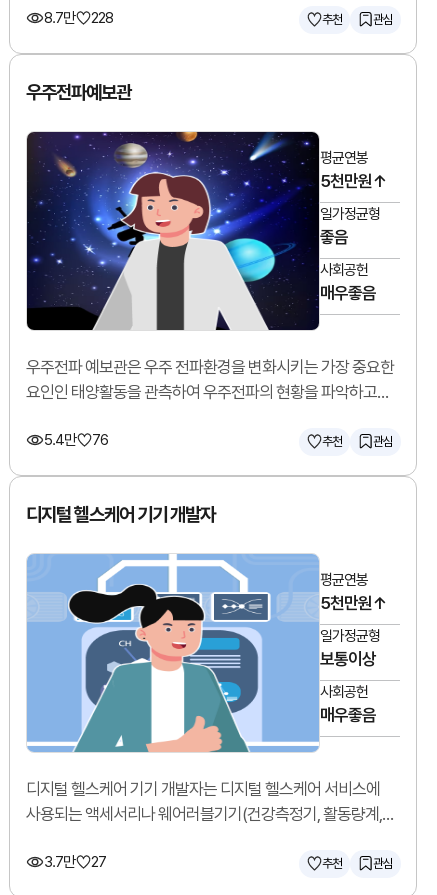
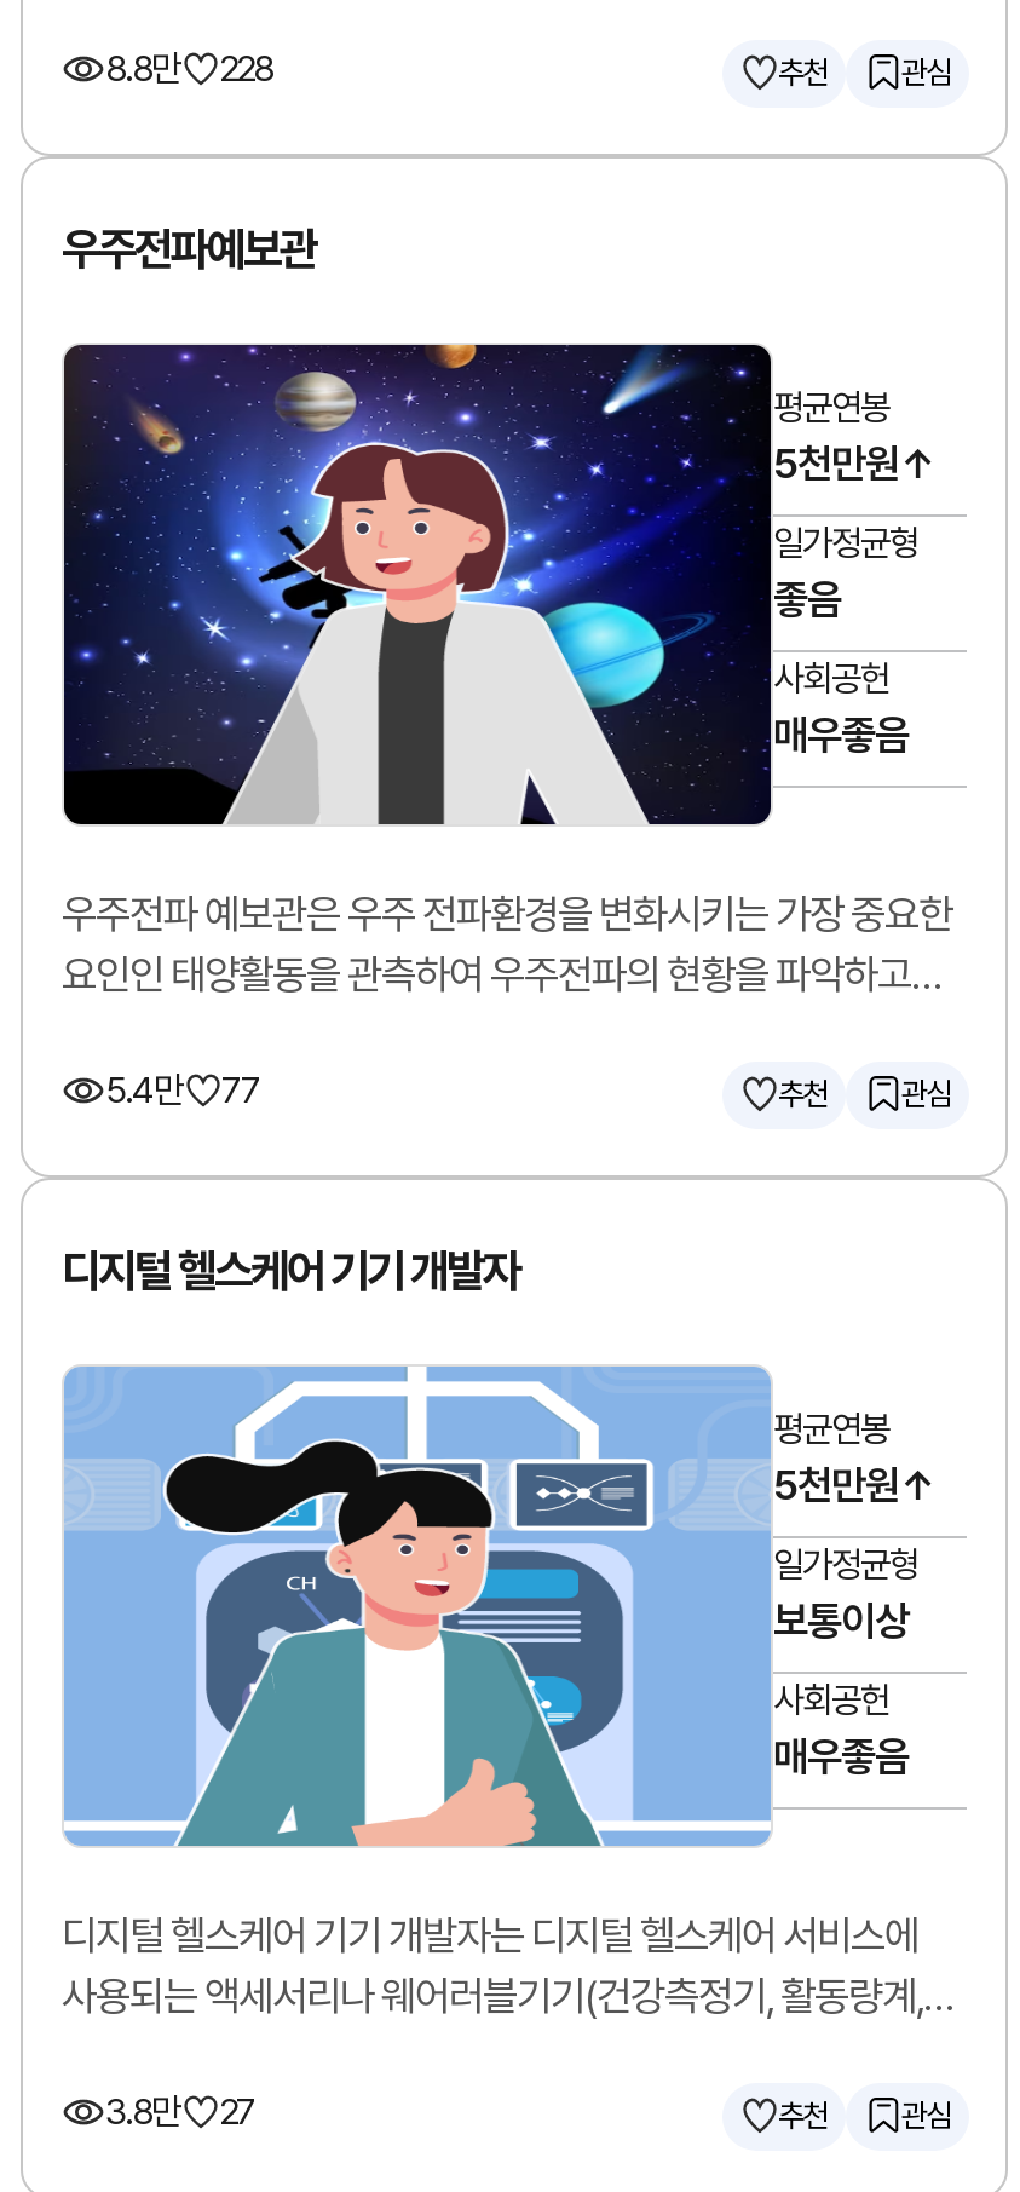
[44,9,113,27] 8.7만 228 -> [105,47,272,91] 8.8만 228
[44,431,108,449] 5.4만 76 -> [105,1069,260,1112] 5.4만 77
[44,853,106,871] 3.7만 27 -> [105,2090,255,2134] 3.8만 27

